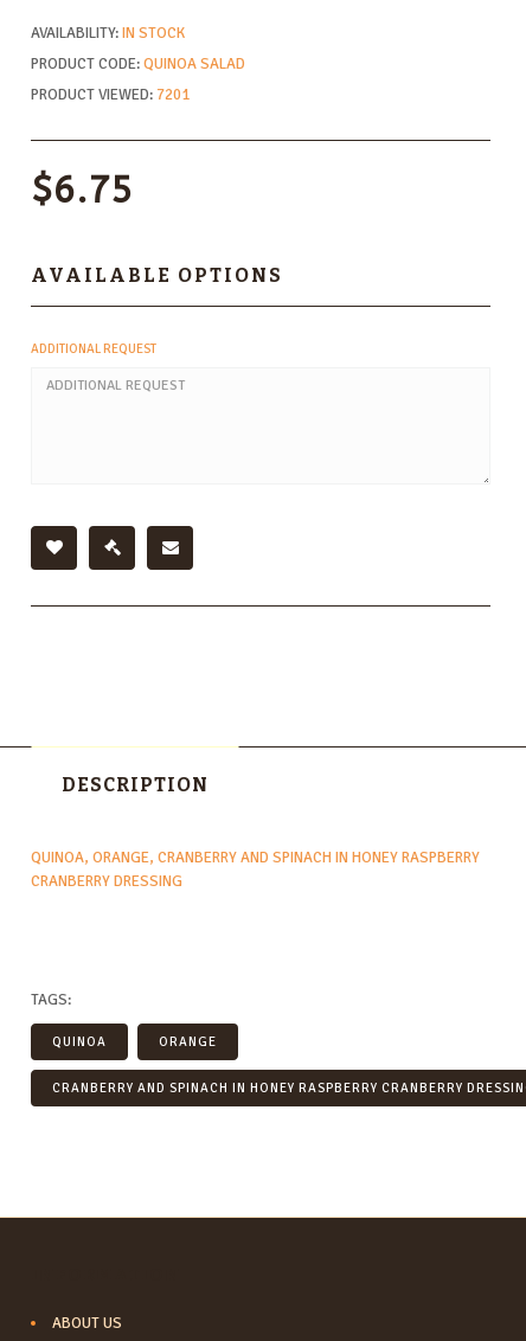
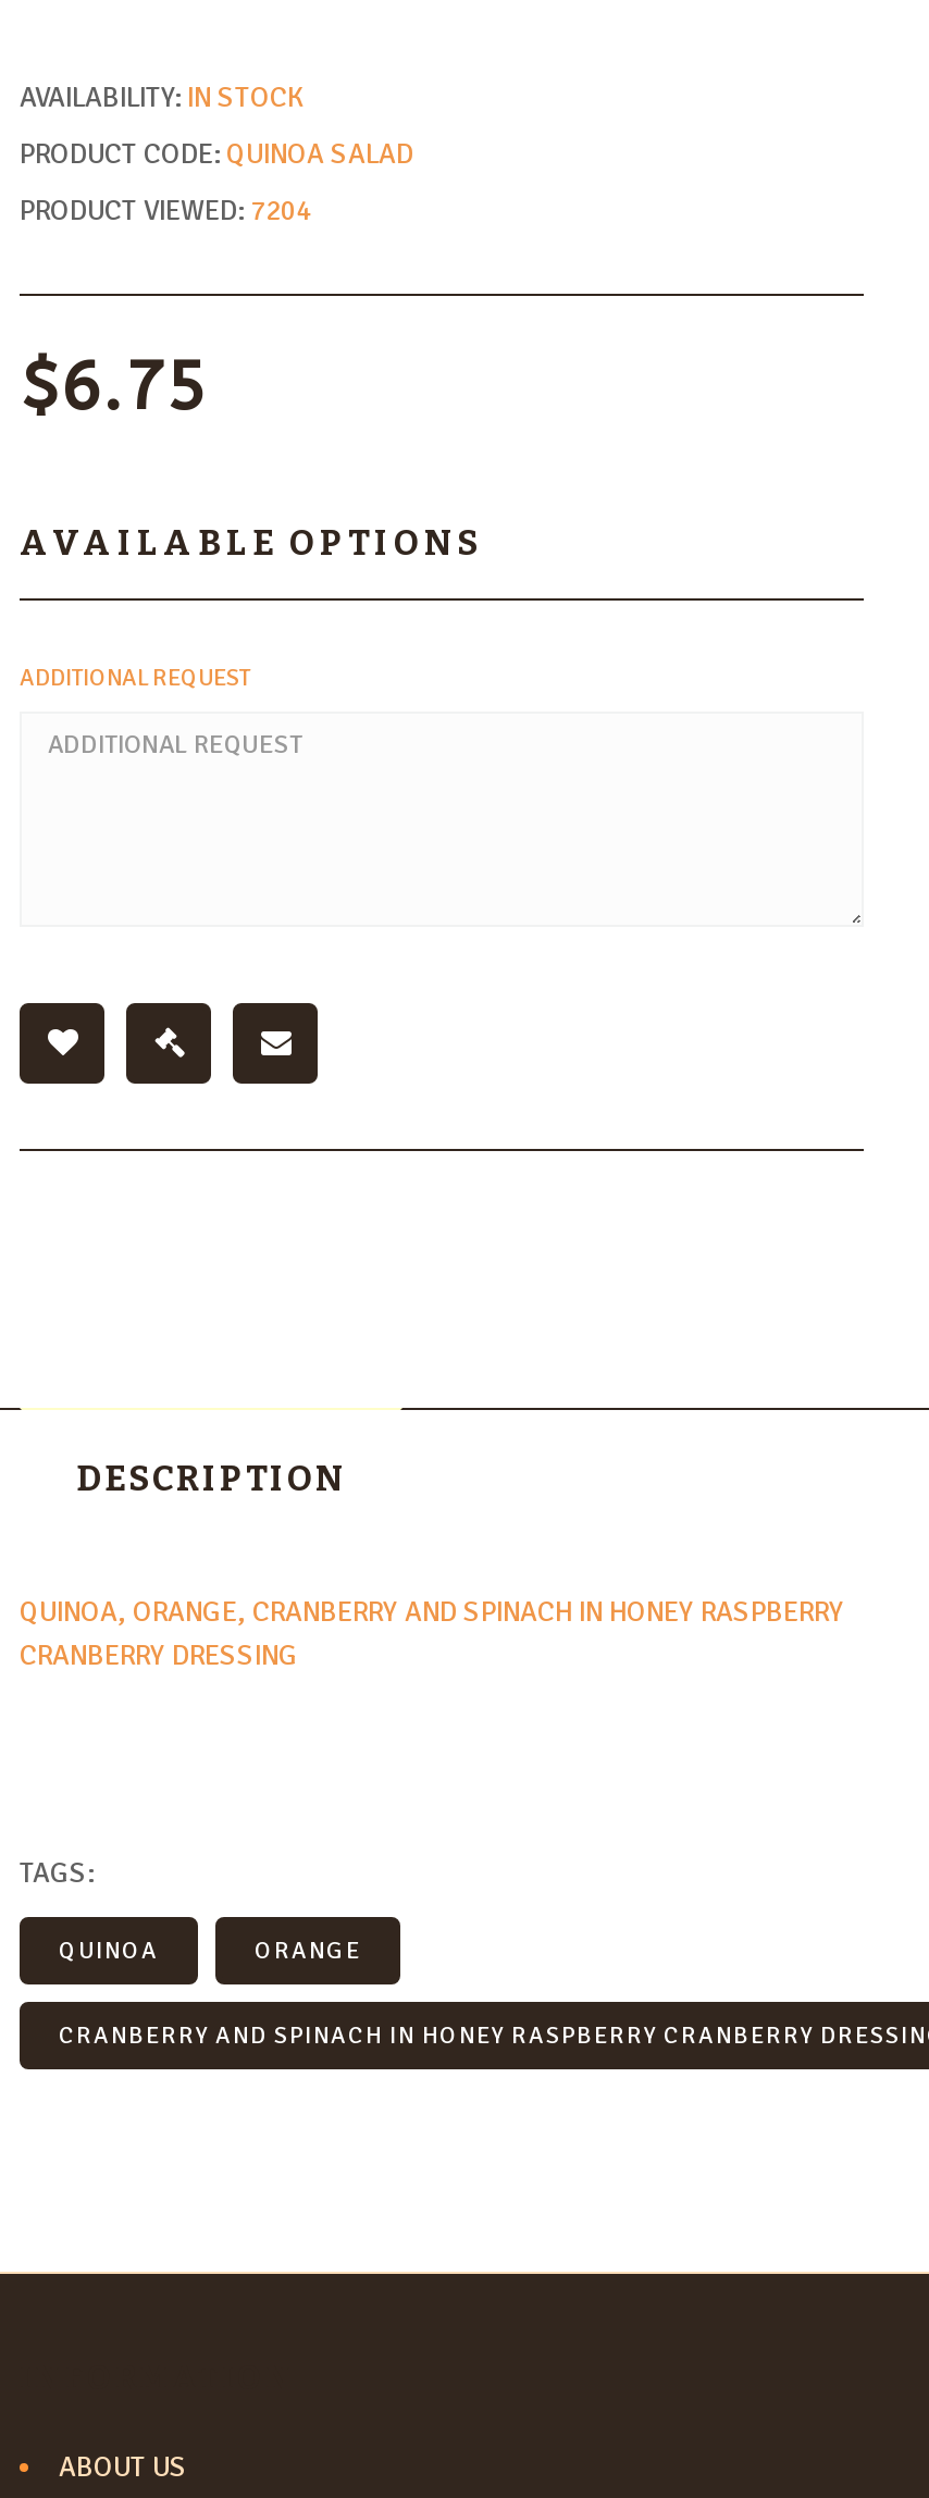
[31,85,190,104] PRODUCT VIEWED: 7201 -> [20,194,311,228] PRODUCT VIEWED: 7204

